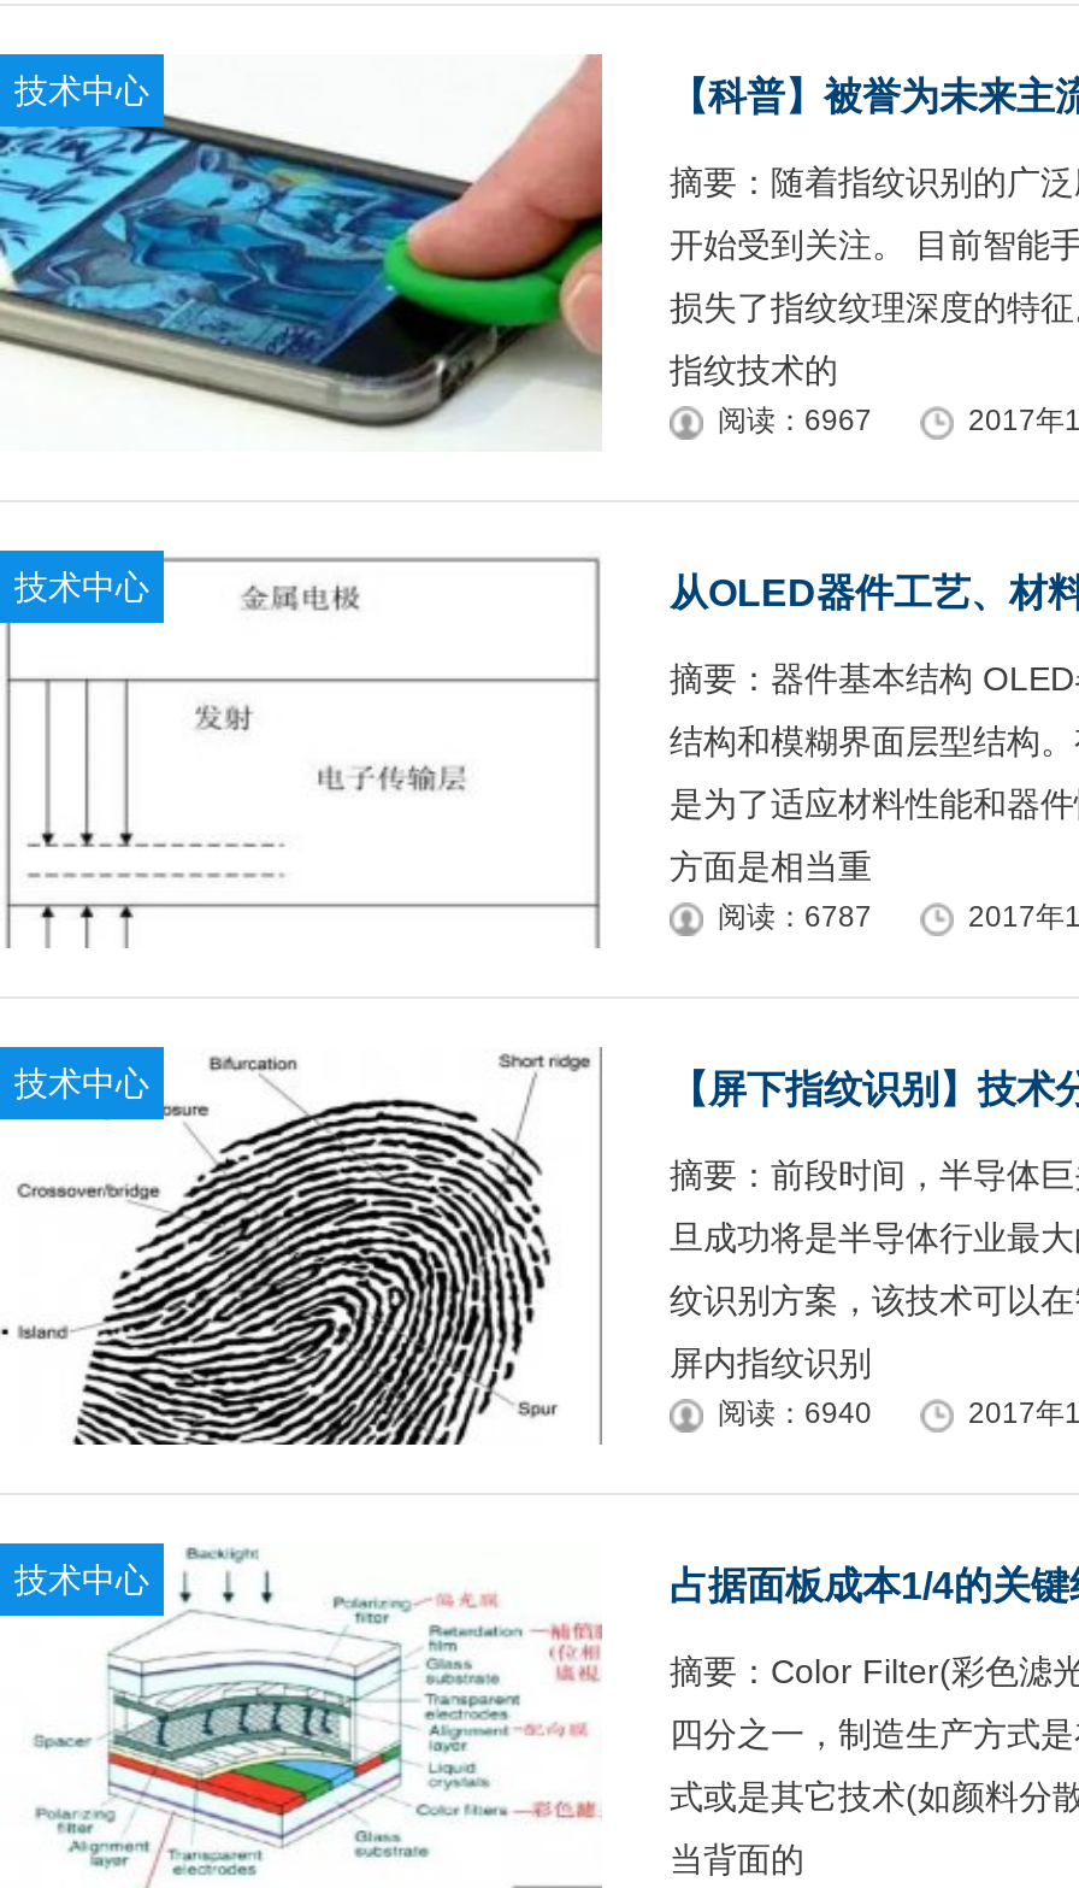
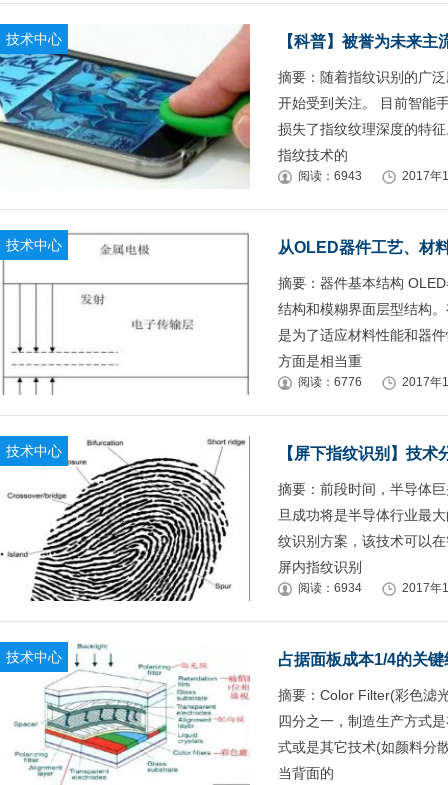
[718,404,872,437] 阅读：6967 -> [298,169,362,183] 阅读：6943
[718,900,872,934] 阅读：6787 -> [298,375,362,389] 阅读：6776
[718,1396,872,1430] 阅读：6940 -> [298,581,362,595] 阅读：6934

